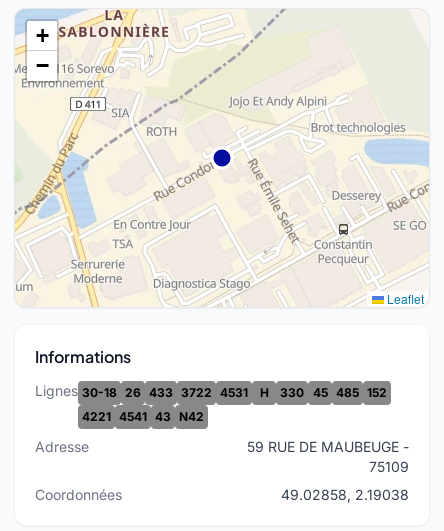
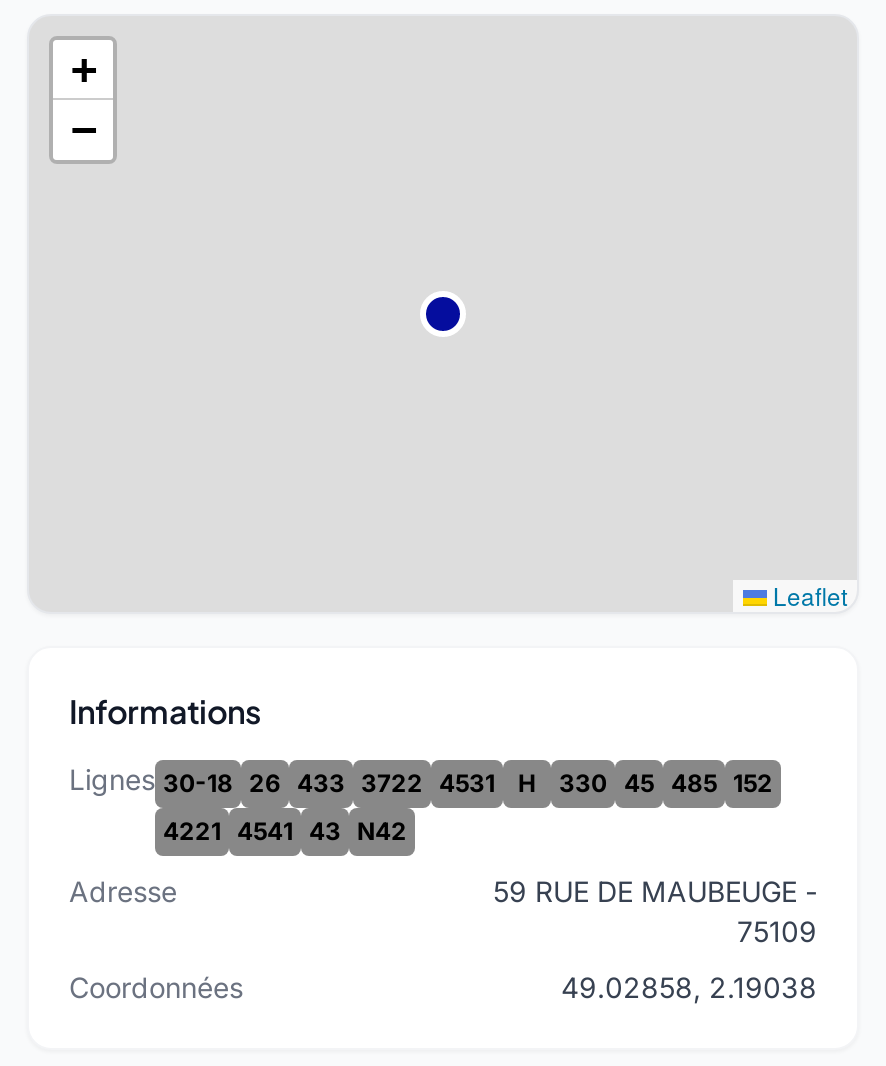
[15,9,429,307] [image] -> none

